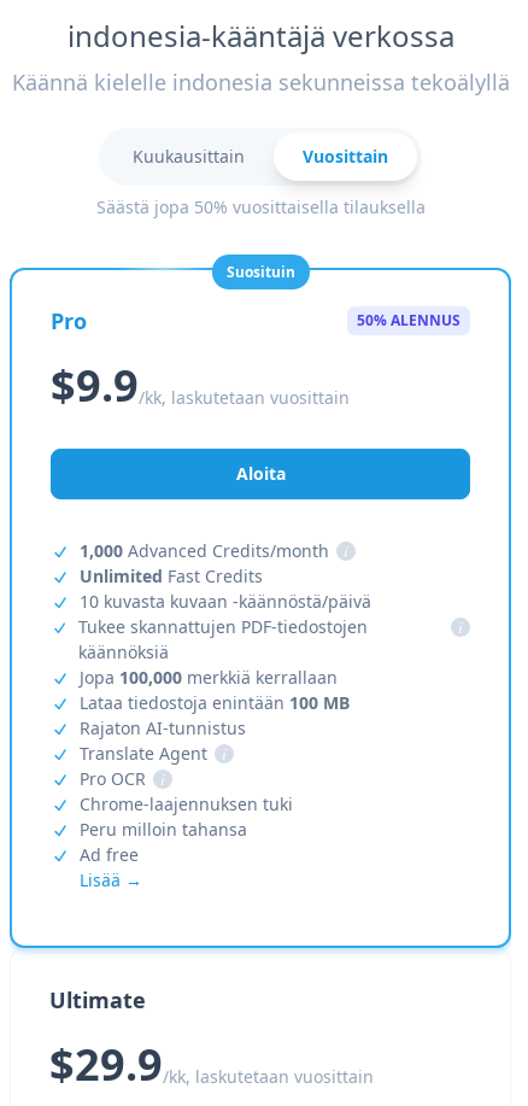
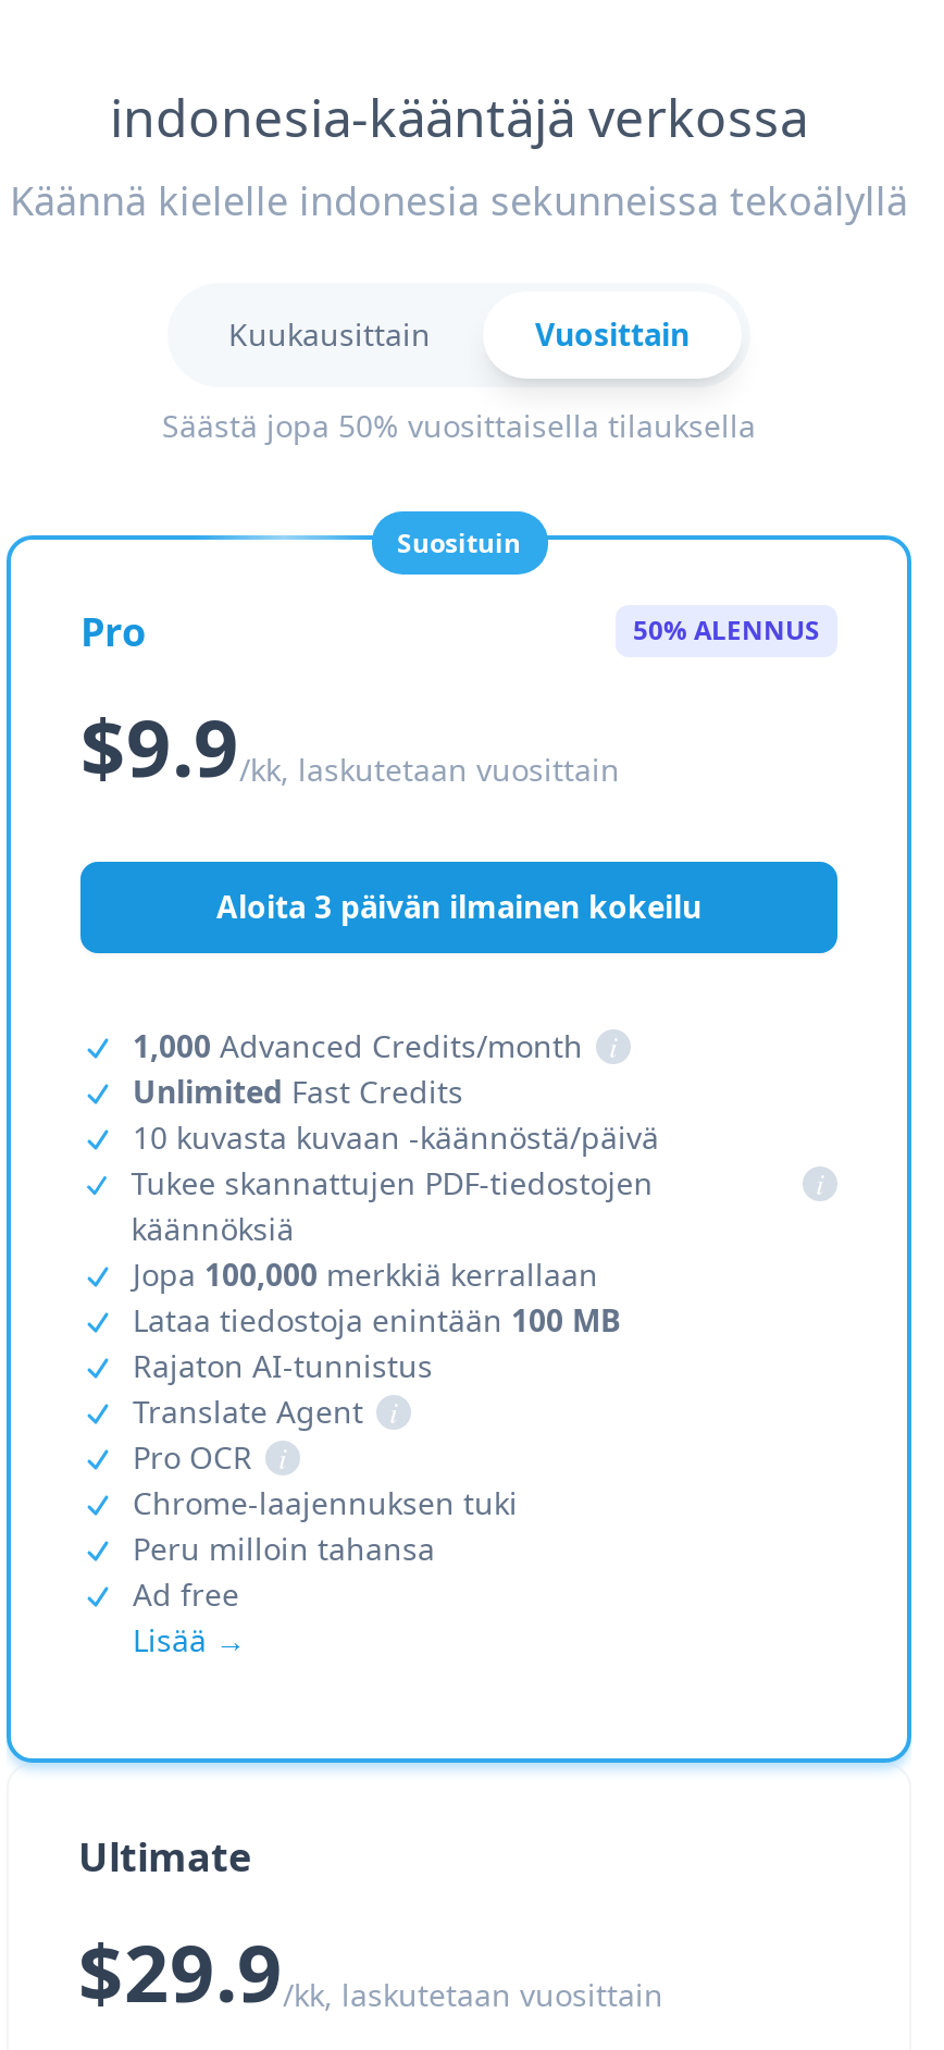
[236,462,285,485] Aloita -> [216,886,701,927] Aloita 3 päivän ilmainen kokeilu

